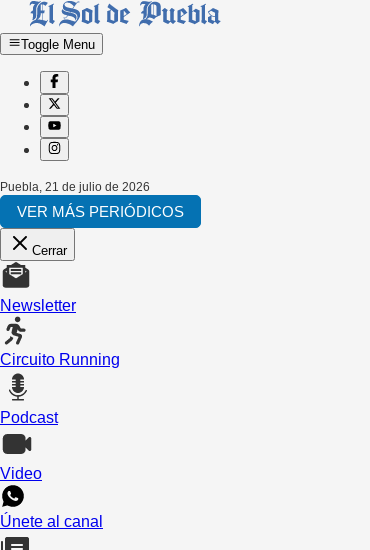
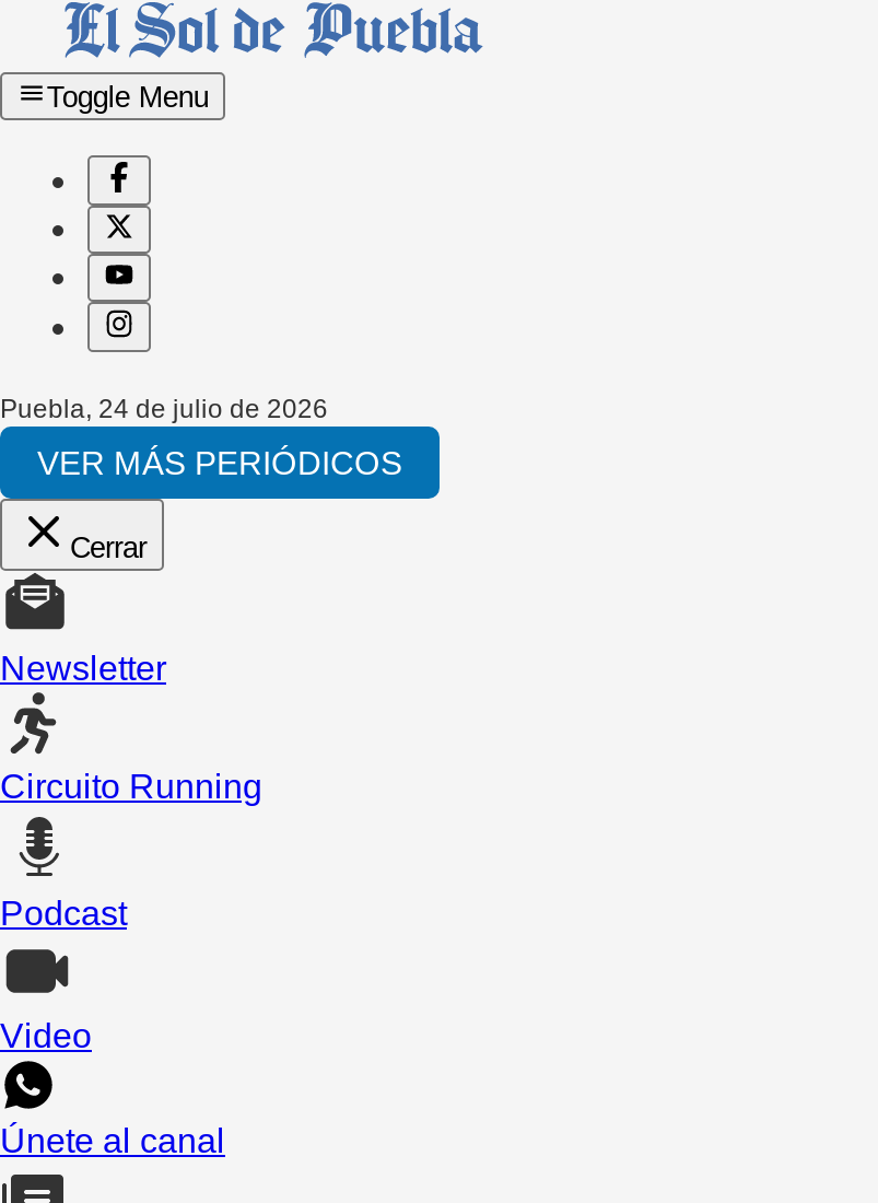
[0,180,150,194] Puebla, 21 de julio de 2026 -> [0,393,328,423] Puebla, 24 de julio de 2026

